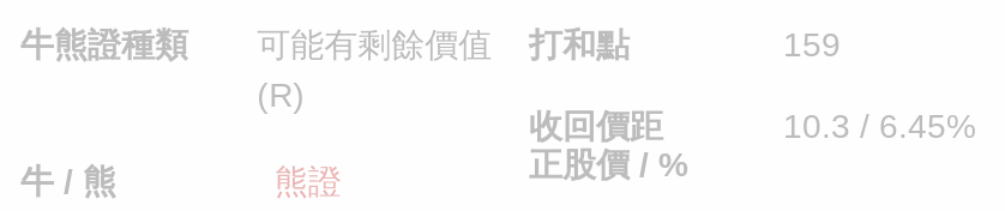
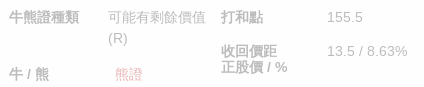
[783,25,841,64] 159 -> [327,9,363,25] 155.5
[783,107,975,145] 10.3 / 6.45% -> [327,43,407,59] 13.5 / 8.63%

